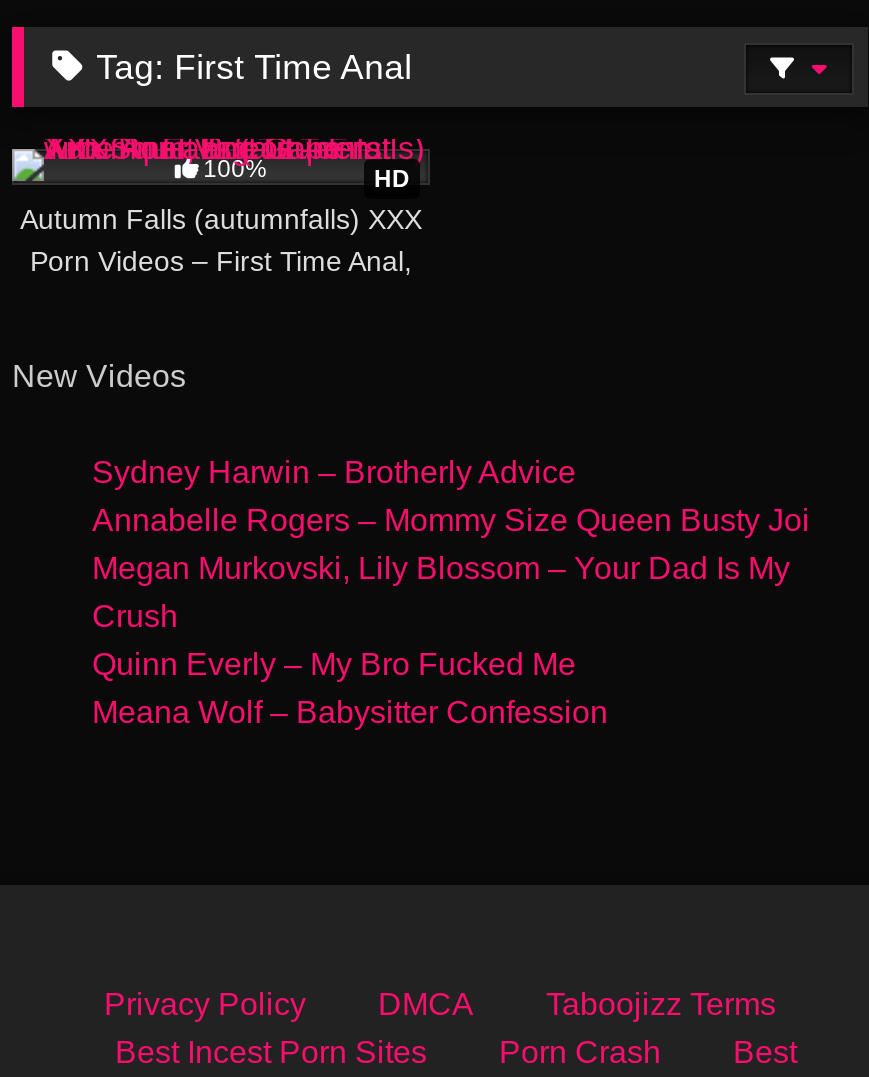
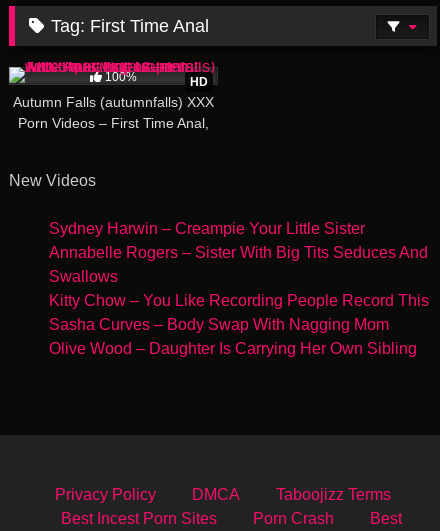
[92,454,810,728] Sydney Harwin – Brotherly Advice | Annabelle Rogers – Mommy Size Queen Busty Joi | Megan Murkovski, Lily Blossom – Your Dad Is My | Crush | Quinn Everly – My Bro Fucked Me | Meana Wolf – Babysitter Confession -> [49,220,429,357] Sydney Harwin – Creampie Your Little Sister | Annabelle Rogers – Sister With Big Tits Seduces And | Swallows | Kitty Chow – You Like Recording People Record This | Sasha Curves – Body Swap With Nagging Mom | Olive Wood – Daughter Is Carrying Her Own Sibling

